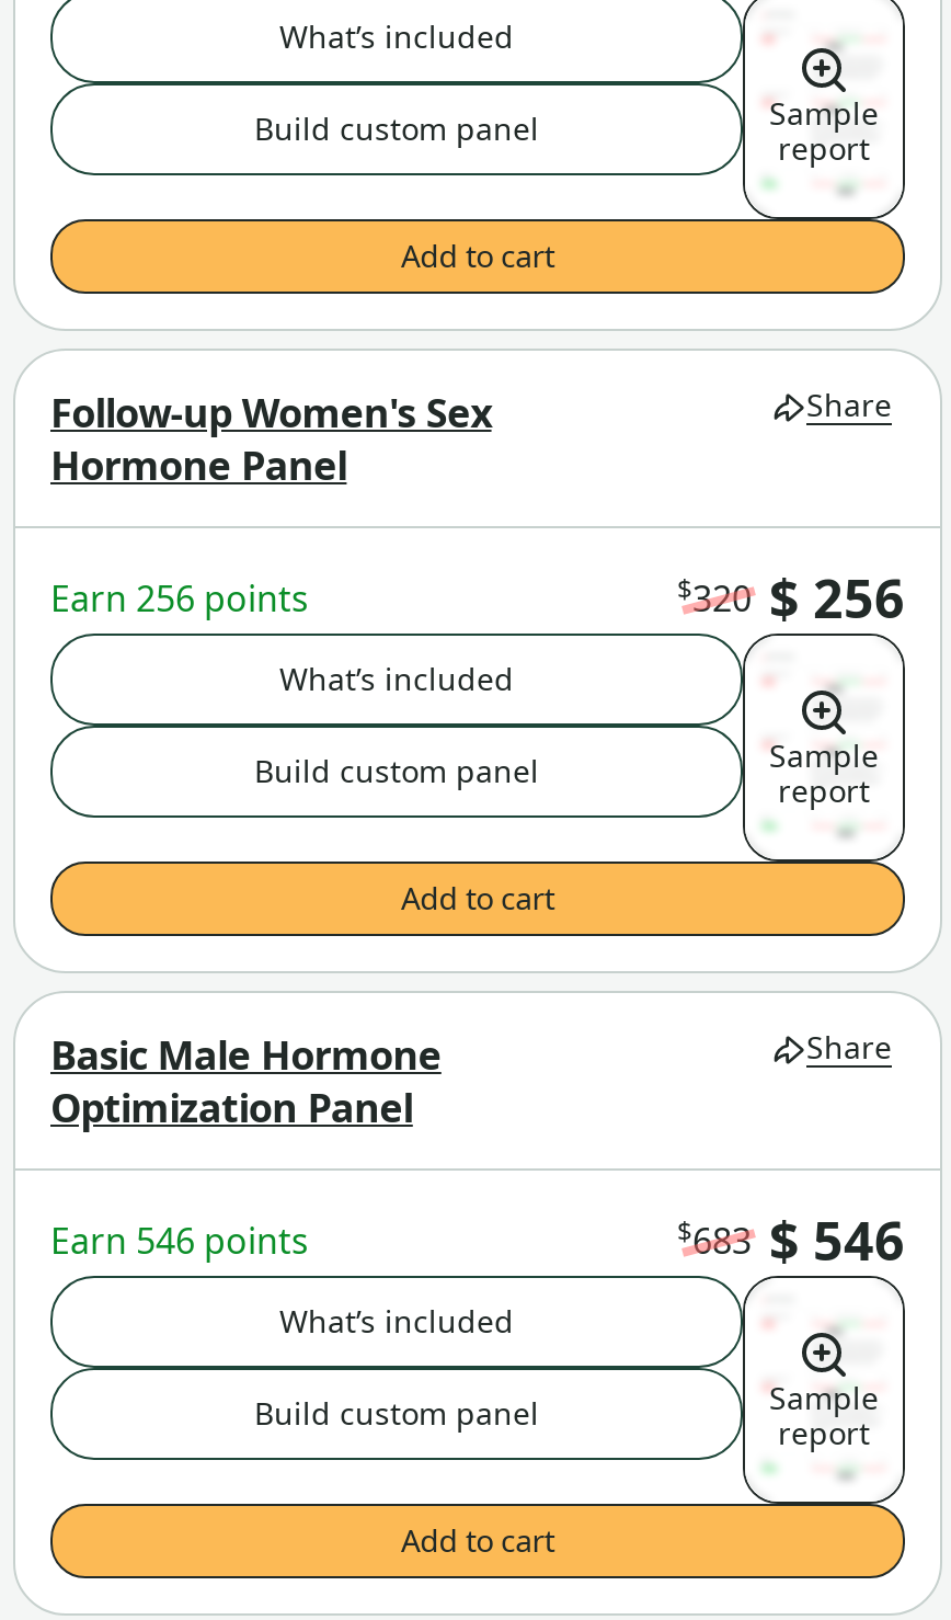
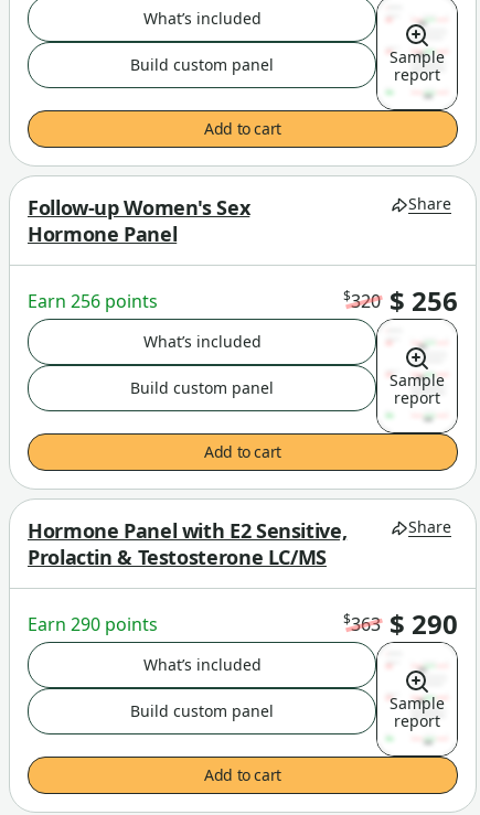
[50,1028,441,1133] Basic Male Hormone | Optimization Panel -> [28,517,347,570] Hormone Panel with E2 Sensitive, | Prolactin & Testosterone LC/MS
[677,1203,905,1276] $683 $ 546 -> [343,605,458,642] $363 $ 290
[50,1217,309,1265] Earn 546 points -> [28,612,158,636] Earn 290 points

